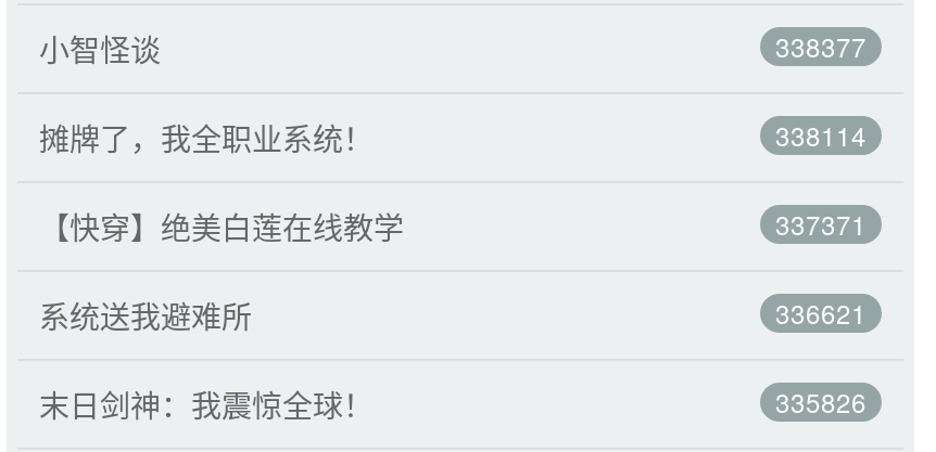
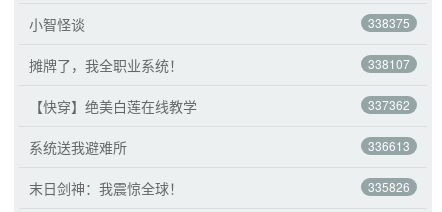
[775,27,867,64] 338377 -> [368,14,410,31] 338375
[775,116,867,153] 338114 -> [368,55,410,72] 338107
[775,205,867,242] 337371 -> [368,96,410,113] 337362
[775,294,867,331] 336621 -> [368,137,410,154] 336613

